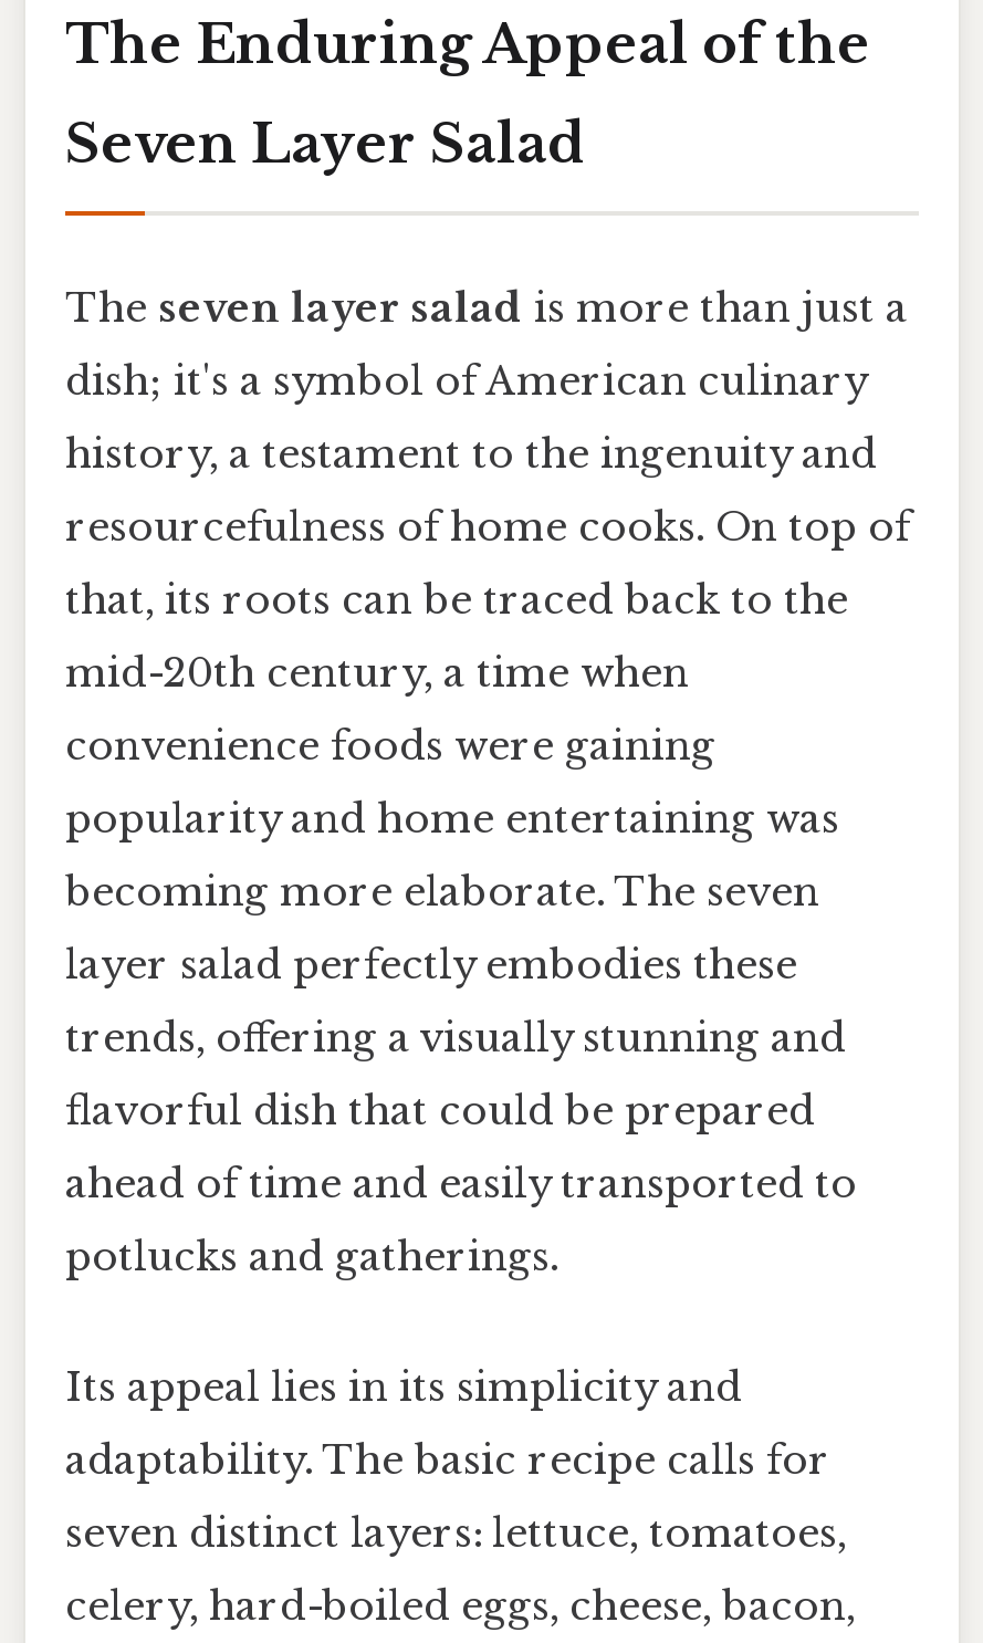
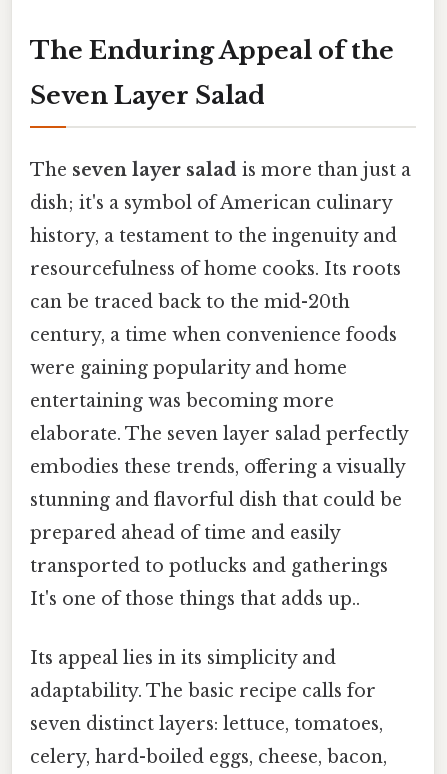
[65,503,910,552] resourcefulness of home cooks. On top of -> [30,258,401,280] resourcefulness of home cooks. Its roots
[65,576,848,625] that, its roots can be traced back to the -> [30,291,350,313] can be traced back to the mid-20th
[65,649,689,698] mid-20th century, a time when -> [30,324,397,346] century, a time when convenience foods
[65,722,715,771] convenience foods were gaining -> [30,357,347,379] were gaining popularity and home
[65,795,839,844] popularity and home entertaining was -> [30,390,334,412] entertaining was becoming more
[65,868,819,917] becoming more elaborate. The seven -> [30,423,408,445] elaborate. The seven layer salad perfectly
[65,941,797,990] layer salad perfectly embodies these -> [30,456,405,478] embodies these trends, offering a visually
[65,1014,846,1063] trends, offering a visually stunning and -> [30,489,402,511] stunning and flavorful dish that could be
[65,1087,815,1136] flavorful dish that could be prepared -> [30,522,340,544] prepared ahead of time and easily
[65,1160,857,1209] ahead of time and easily transported to -> [30,555,388,577] transported to potlucks and gatherings
[65,1233,558,1282] potlucks and gatherings. -> [30,588,360,610] It's one of those things that adds up..

